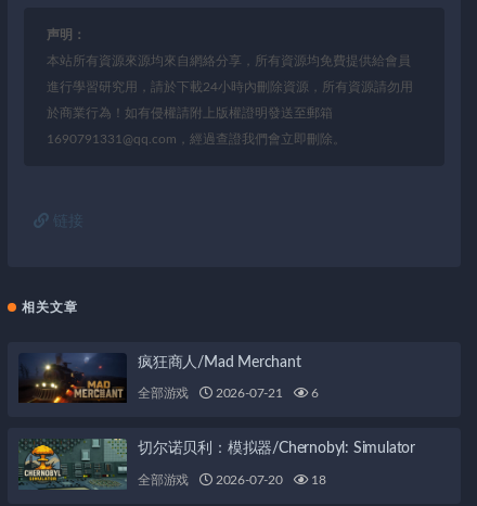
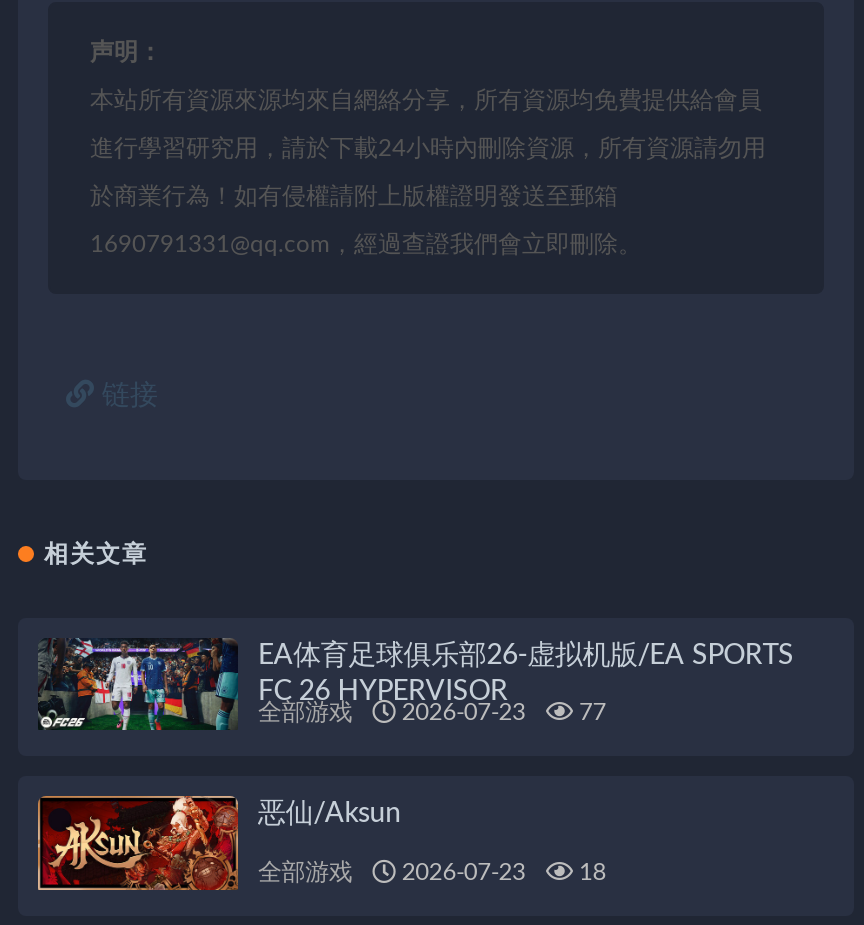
[17,352,301,404] [image] | 疯狂商人/Mad Merchant -> [38,636,794,732] [image] | EA体育足球俱乐部26-虚拟机版/EA SPORTS | FC 26 HYPERVISOR
[212,387,319,400] 2026-07-21 | 6 -> [396,700,606,724] 2026-07-23 | 77
[17,438,415,491] [image] | 切尔诺贝利：模拟器/Chernobyl: Simulator -> [36,794,401,892] [image] | 恶仙/Aksun
[138,473,326,486] 全部游戏 2026-07-20 18 -> [258,859,606,883] 全部游戏 2026-07-23 18

